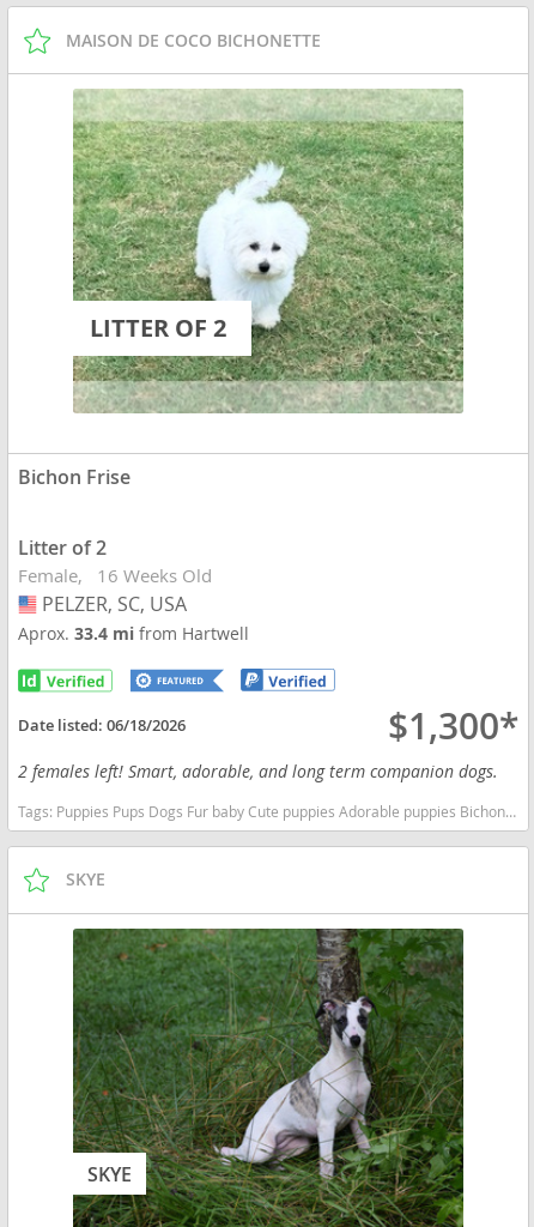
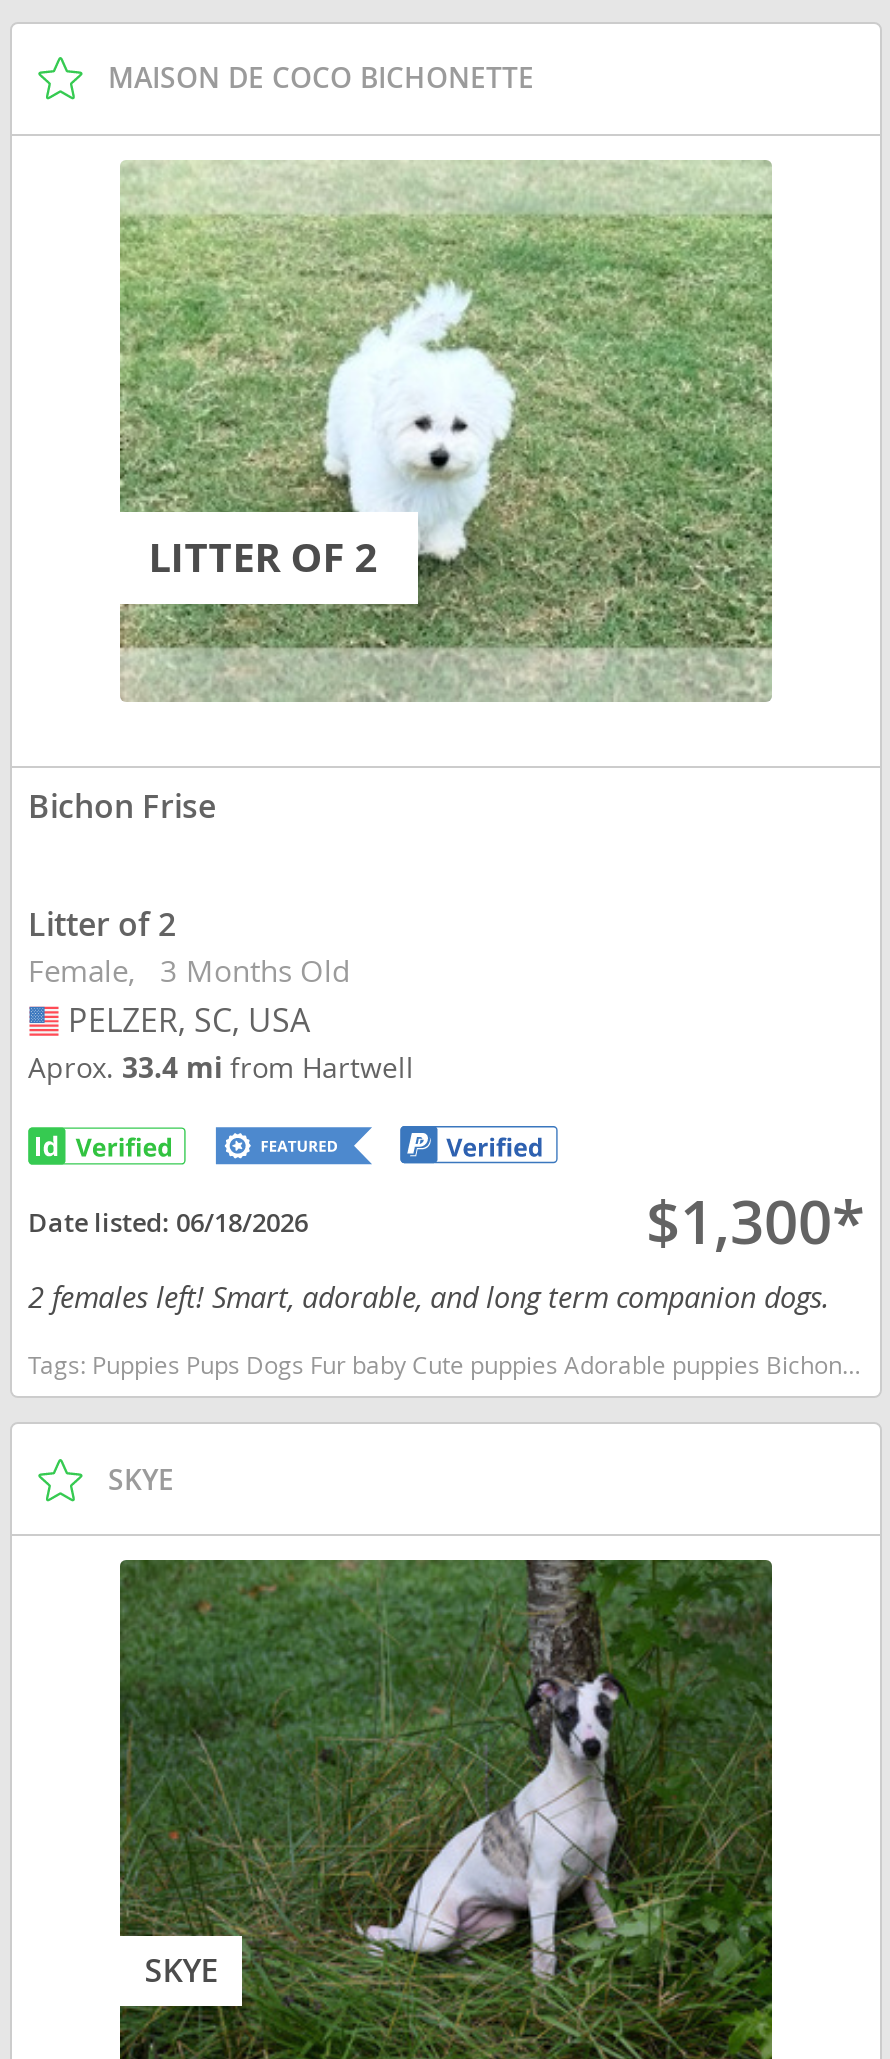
[18,563,212,587] Female 16 Weeks Old -> [28,950,350,990] Female 3 Months Old

